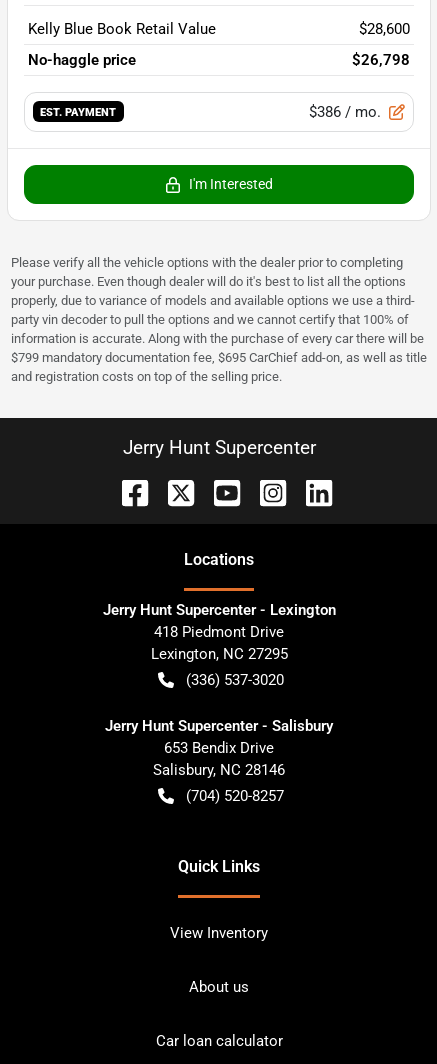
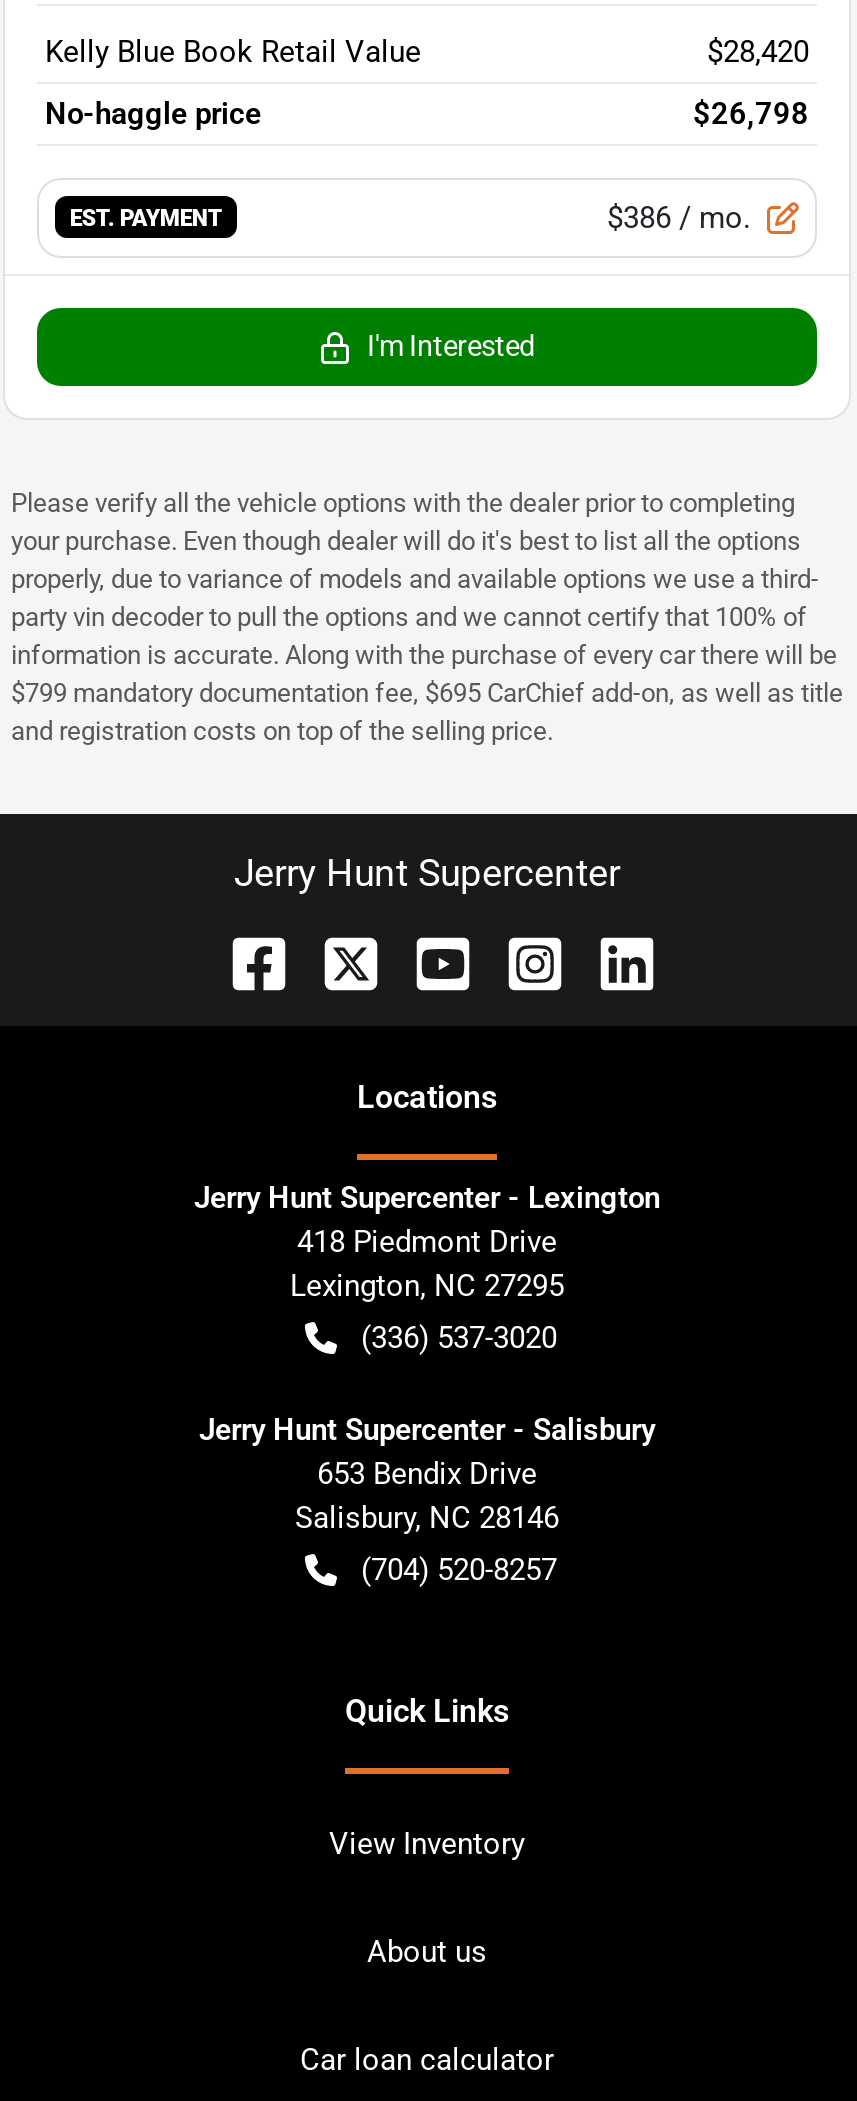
[359,19,410,37] $28,600 -> [707,33,809,69] $28,420

